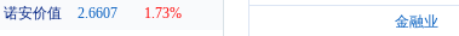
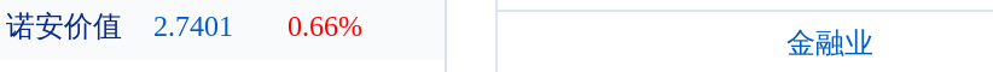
[77,5,117,22] 2.6607 -> [153,10,233,43] 2.7401
[144,5,182,22] 1.73% -> [288,10,362,43] 0.66%

